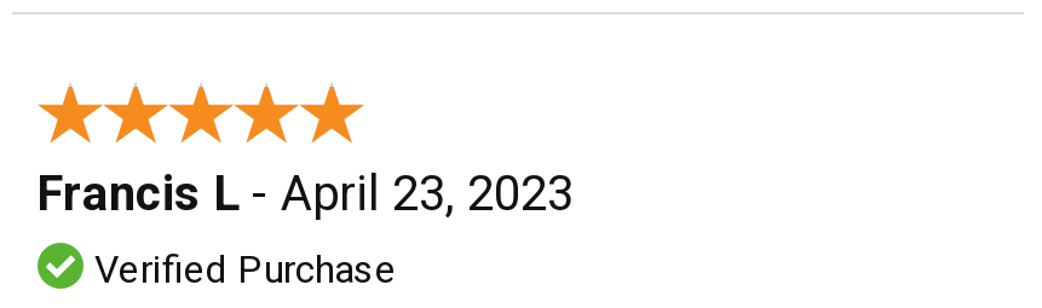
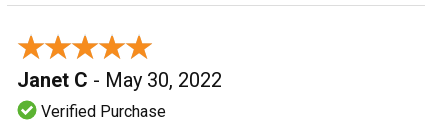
[36,165,574,223] Francis L - April 23, 2023 -> [17,68,222,92] Janet C - May 30, 2022

